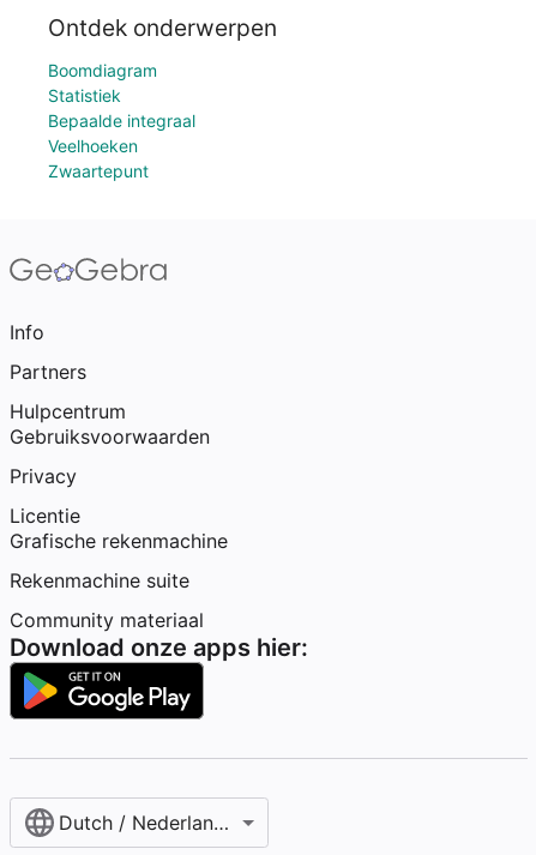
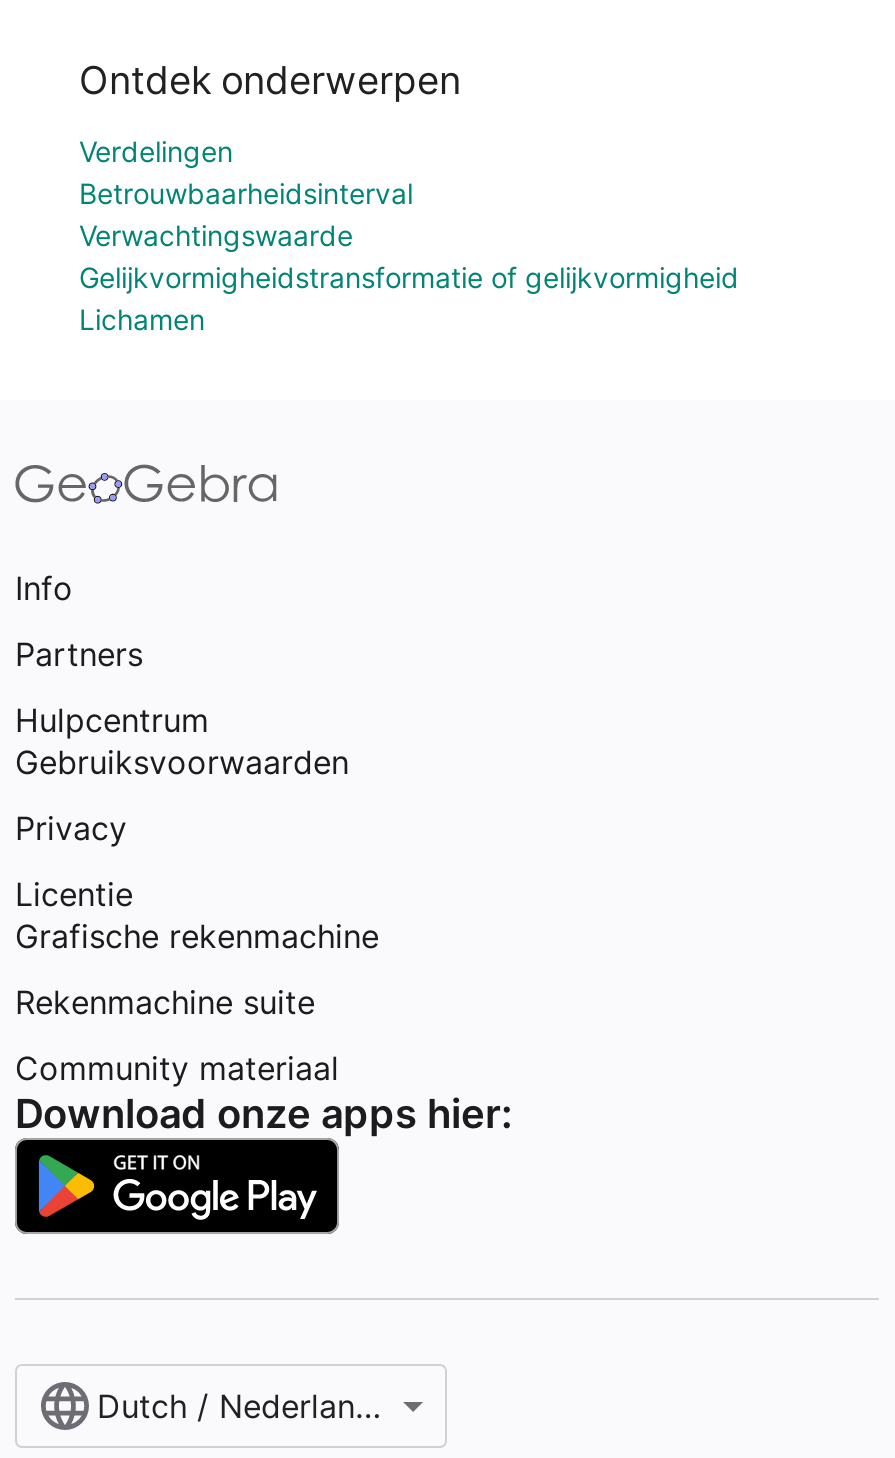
[48,60,195,181] Boomdiagram | Statistiek | Bepaalde integraal | Veelhoeken | Zwaartepunt -> [79,134,739,336] Verdelingen | Betrouwbaarheidsinterval | Verwachtingswaarde | Gelijkvormigheidstransformatie of gelijkvormigheid | Lichamen

